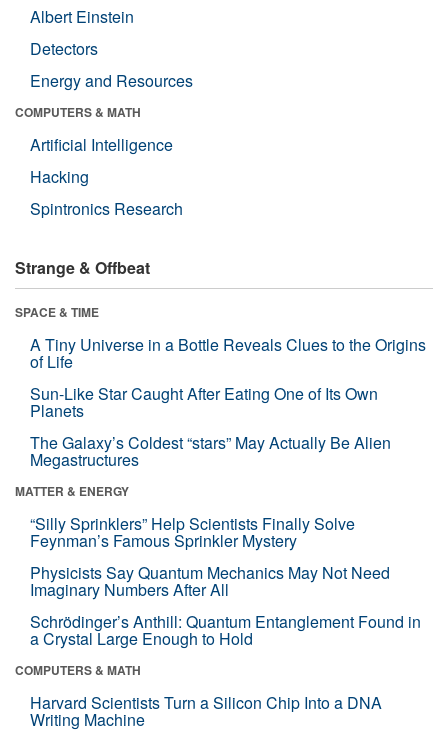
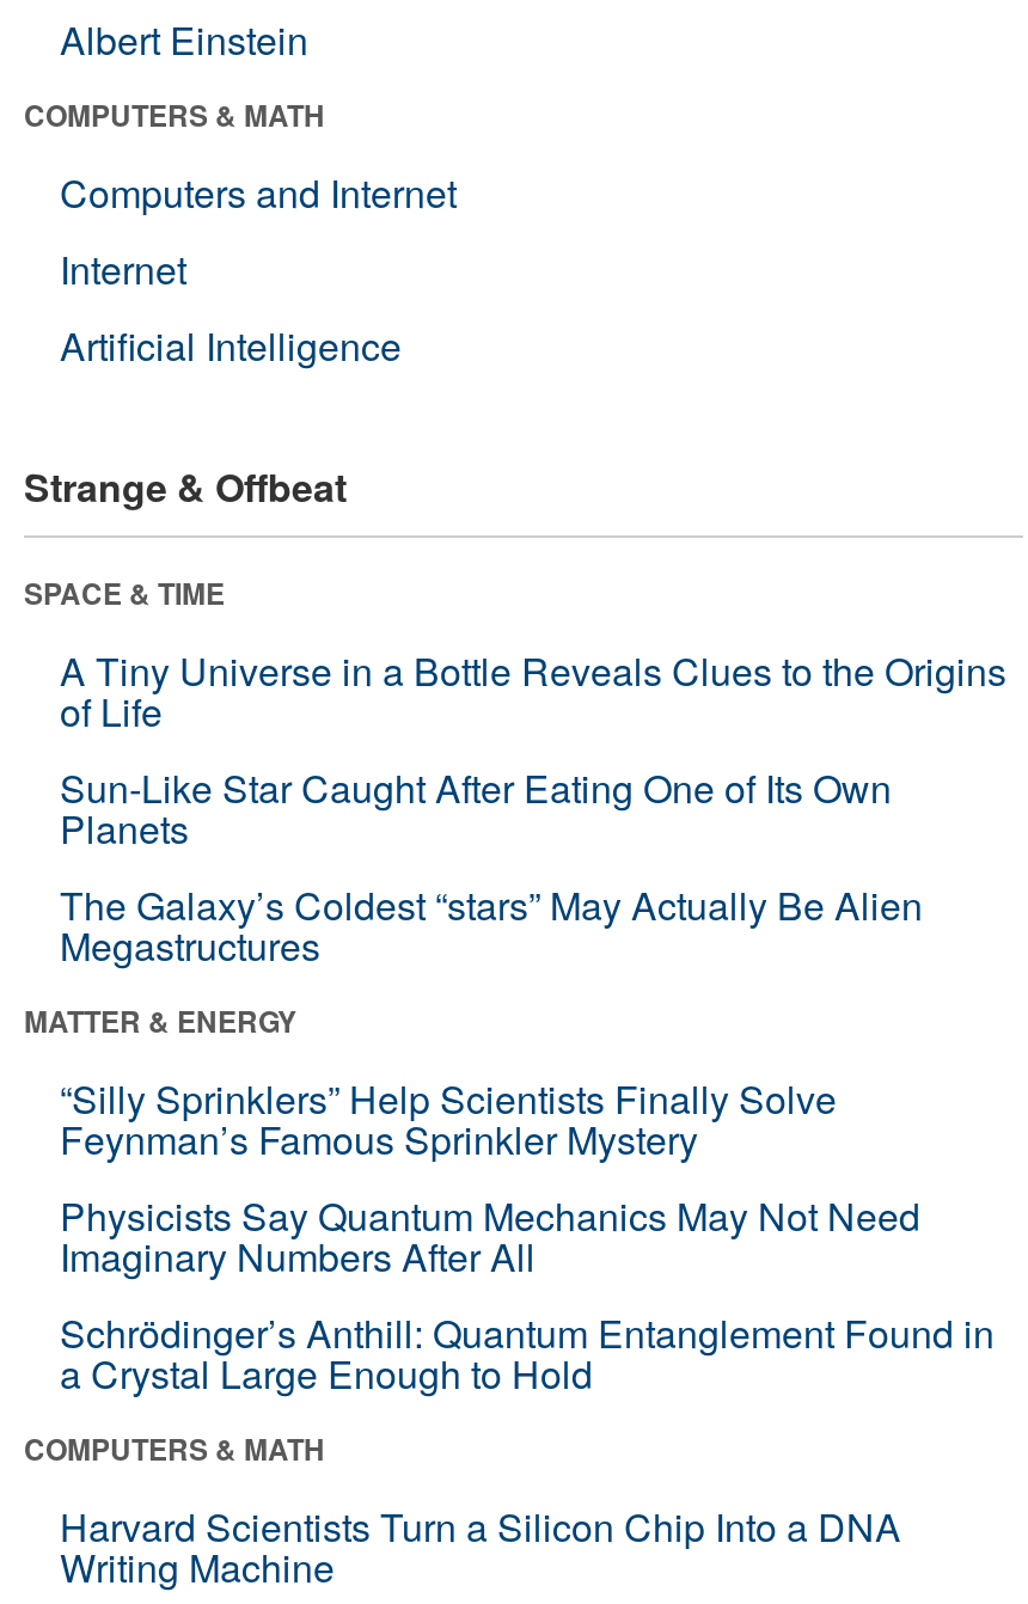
[30,37,193,92] Detectors | Energy and Resources -> none
none -> [60,164,457,296] Computers and Internet | Internet
[30,165,183,220] Hacking | Spintronics Research -> none

